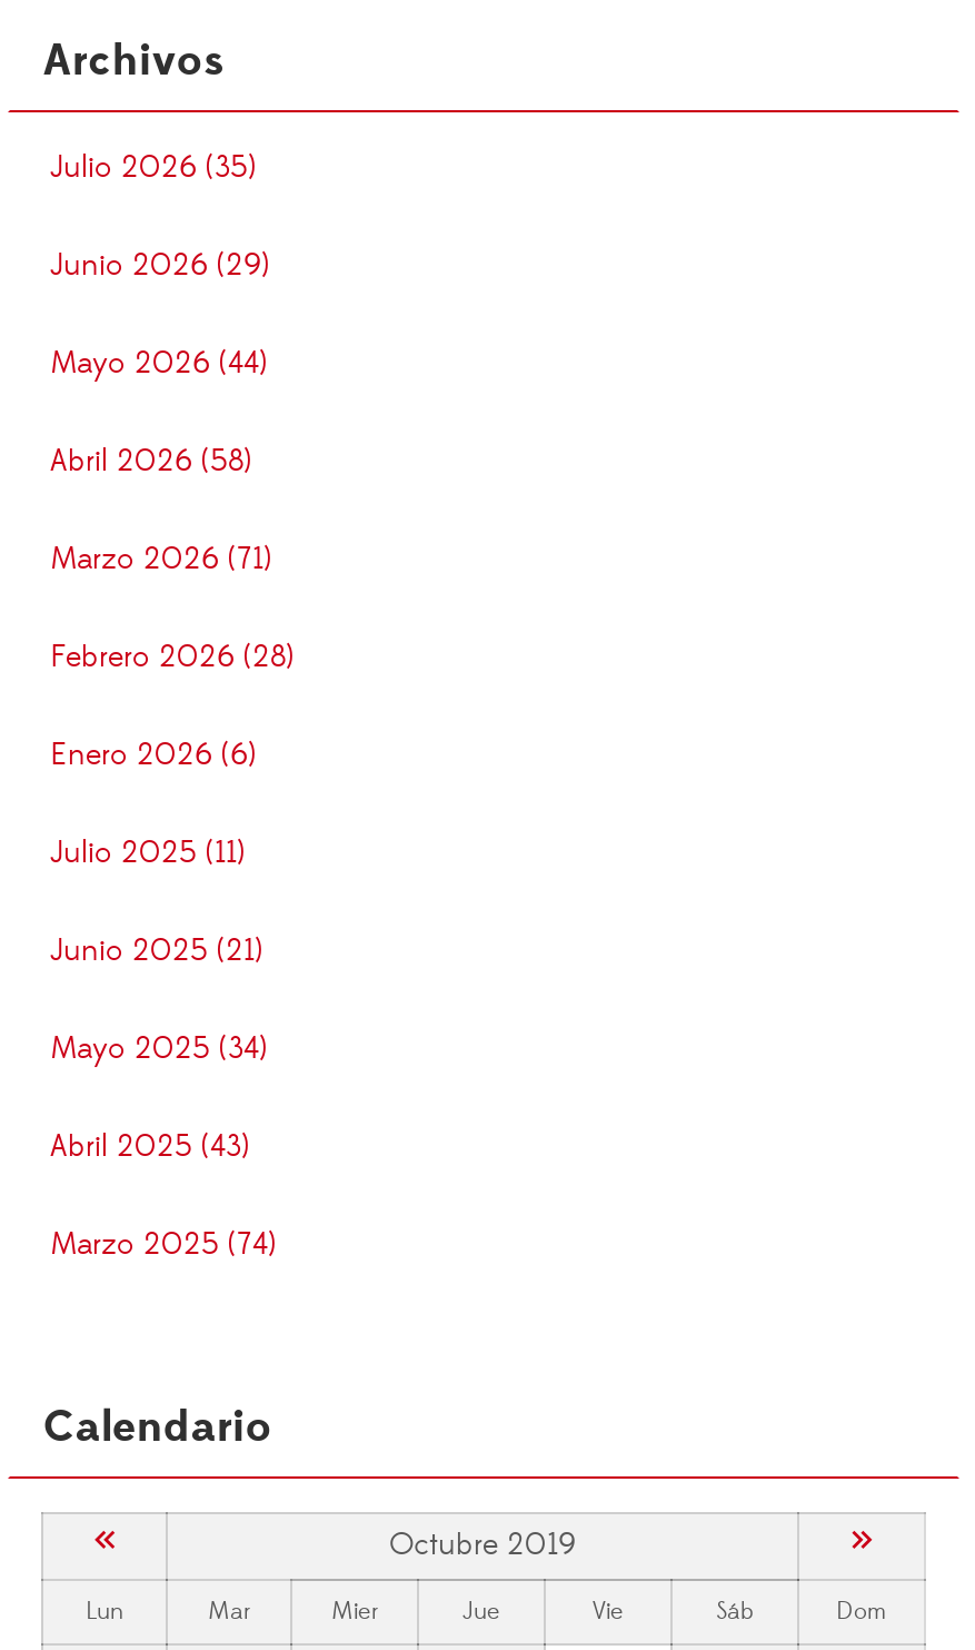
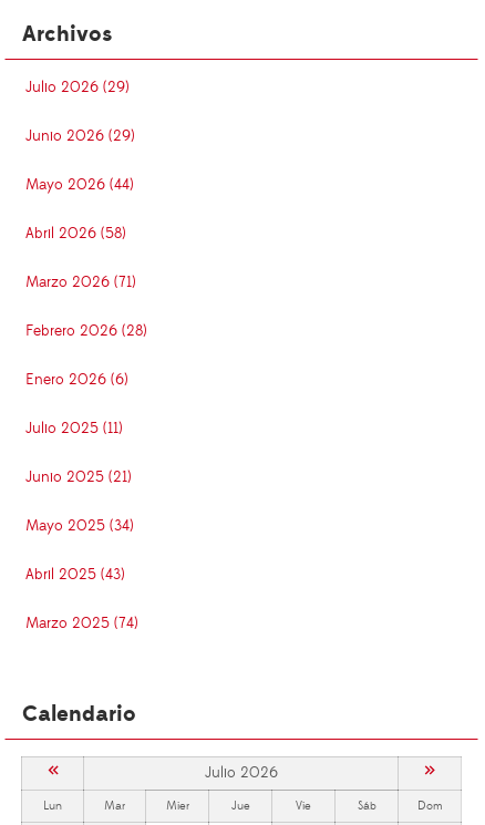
[50,148,257,188] Julio 2026 (35) -> [25,77,130,97] Julio 2026 (29)
[389,1525,576,1565] Octubre 2019 -> [204,763,277,783] Julio 2026

